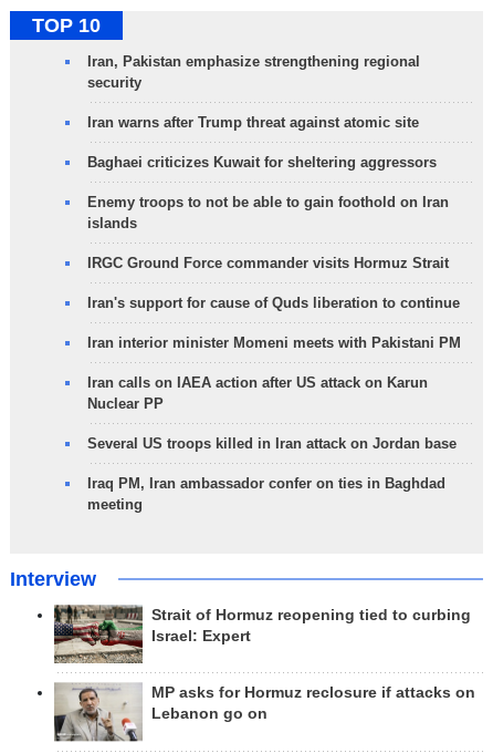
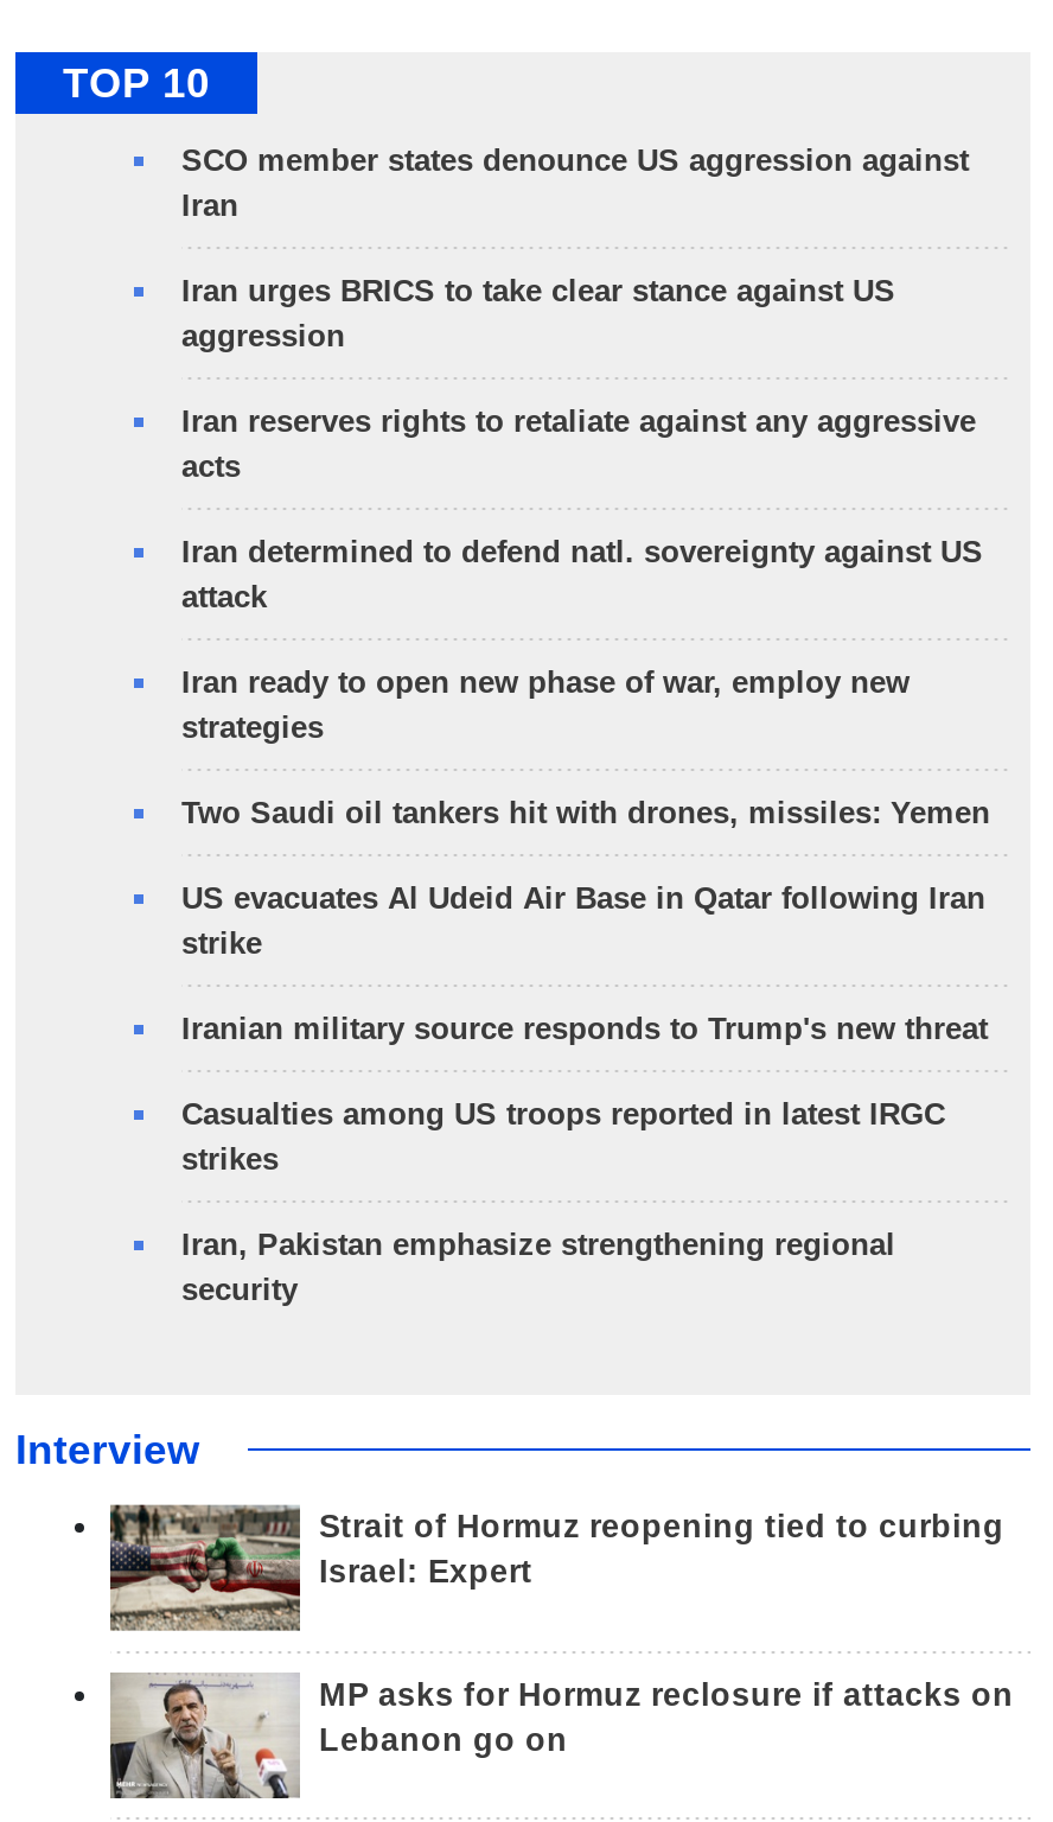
none -> [181,143,990,1178] SCO member states denounce US aggression against | Iran | Iran urges BRICS to take clear stance against US | aggression | Iran reserves rights to retaliate against any aggressive | acts | Iran determined to defend natl. sovereignty against US | attack | Iran ready to open new phase of war, employ new | strategies | Two Saudi oil tankers hit with drones, missiles: Yemen | US evacuates Al Udeid Air Base in Qatar following Iran | strike | Iranian military source responds to Trump's new threat | Casualties among US troops reported in latest IRGC | strikes
moved [87,53,420,91] -> [181,1227,895,1308]: Iran, Pakistan emphasize strengthening regional | security
[87,114,461,513] Iran warns after Trump threat against atomic site | Baghaei criticizes Kuwait for sheltering aggressors | Enemy troops to not be able to gain foothold on Iran | islands | IRGC Ground Force commander visits Hormuz Strait | Iran's support for cause of Quds liberation to continue | Iran interior minister Momeni meets with Pakistani PM | Iran calls on IAEA action after US attack on Karun | Nuclear PP | Several US troops killed in Iran attack on Jordan base | Iraq PM, Iran ambassador confer on ties in Baghdad | meeting -> none

